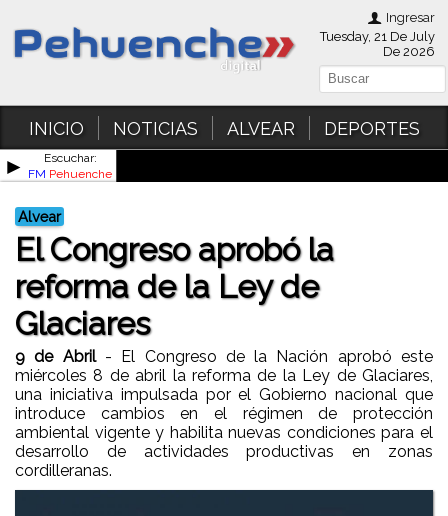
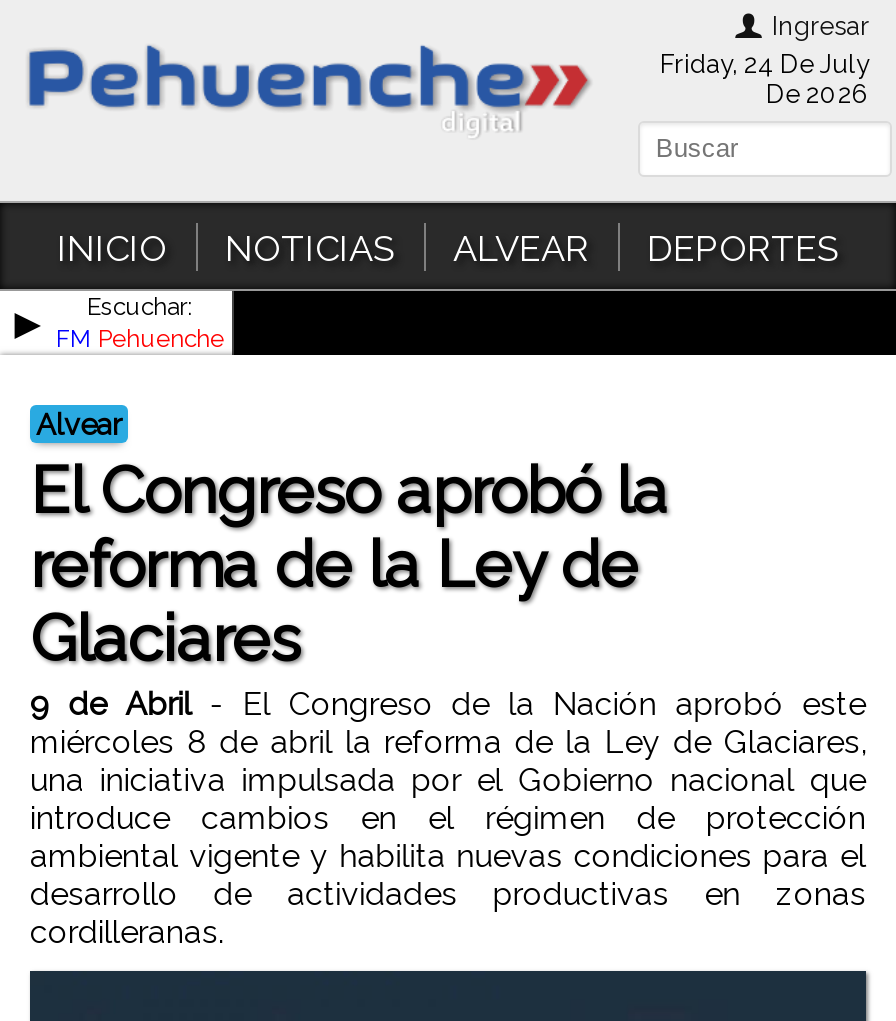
[320,29,435,44] Tuesday, 21 De July -> [660,49,870,79] Friday, 24 De July

